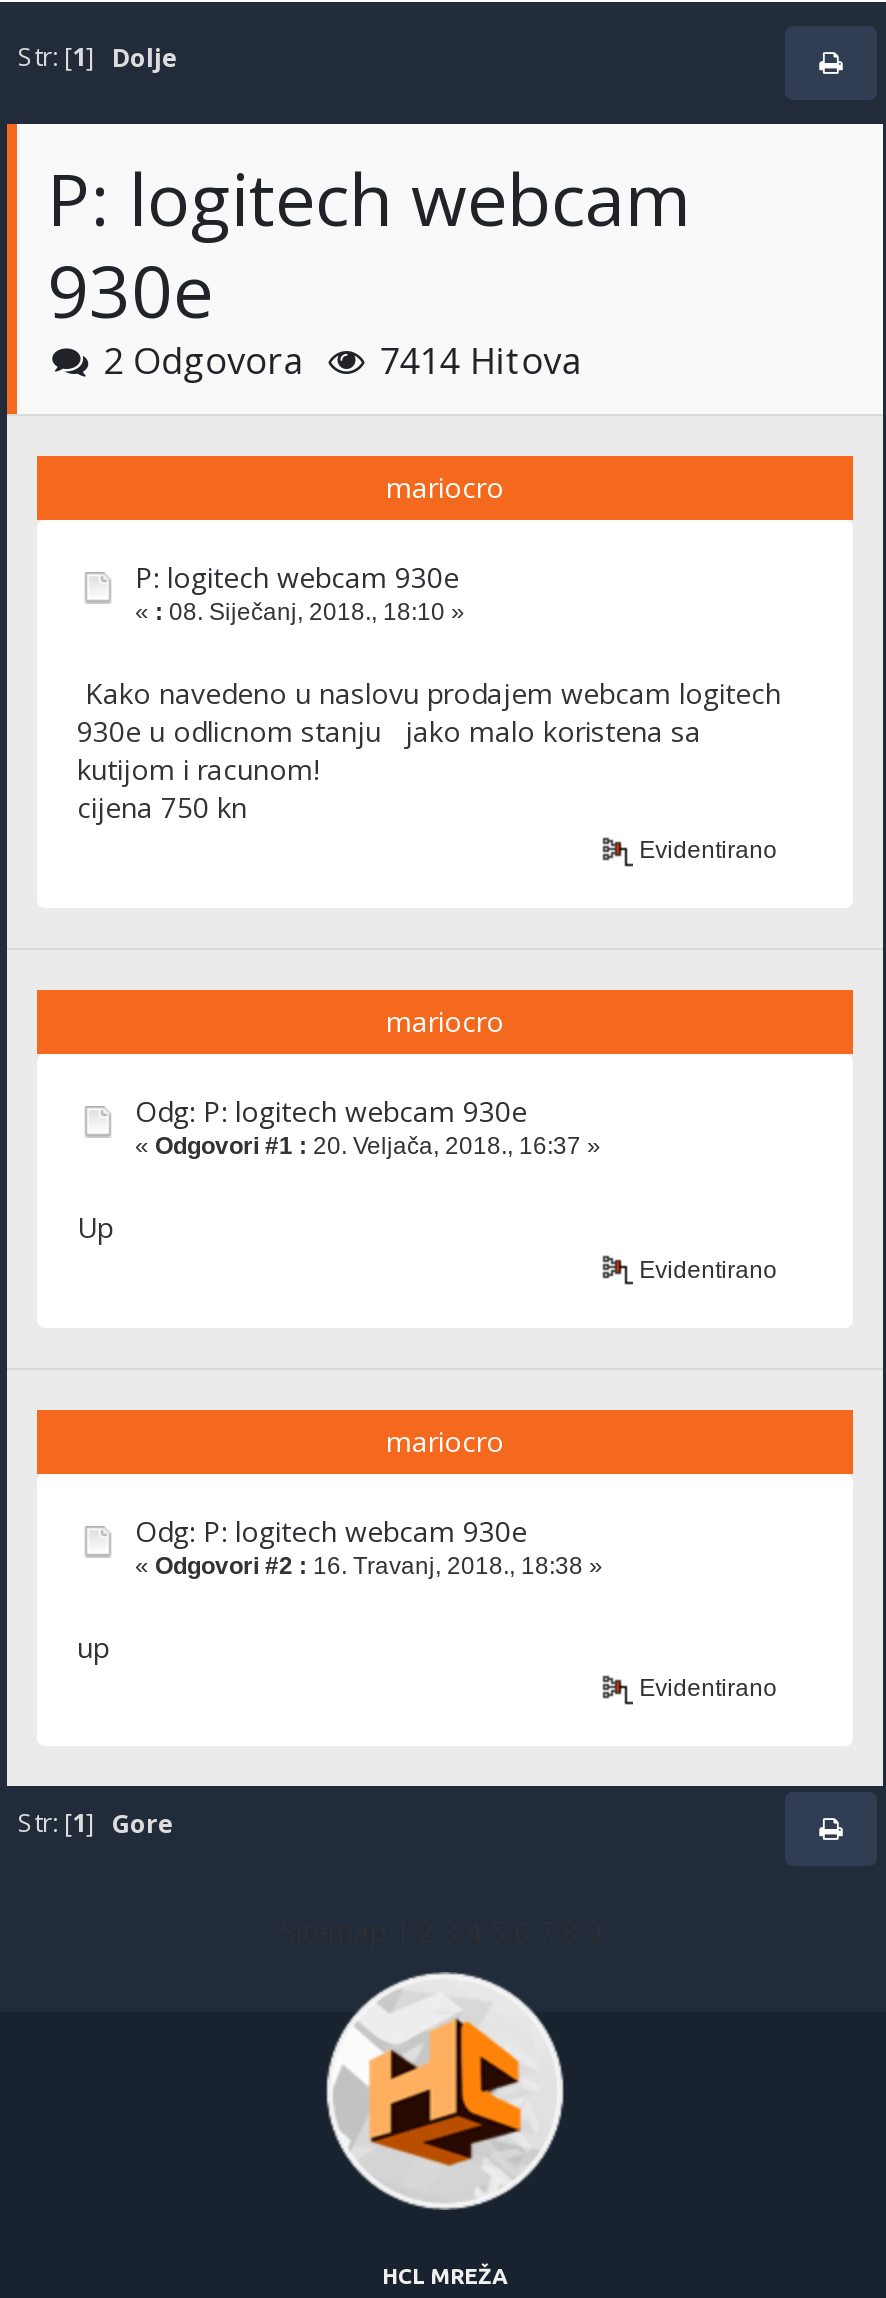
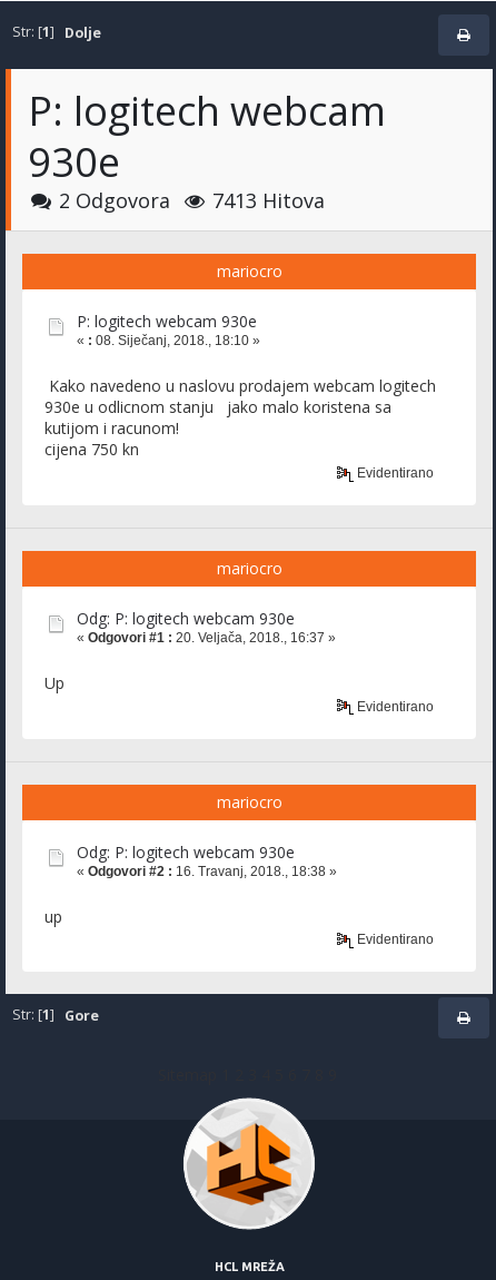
[103,336,582,384] 2 Odgovora 7414 Hitova -> [59,187,325,214] 2 Odgovora 7413 Hitova

